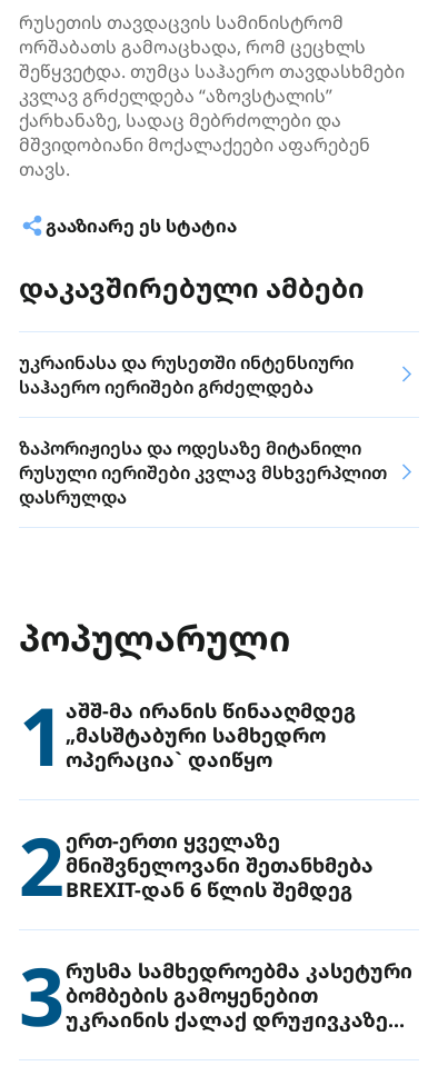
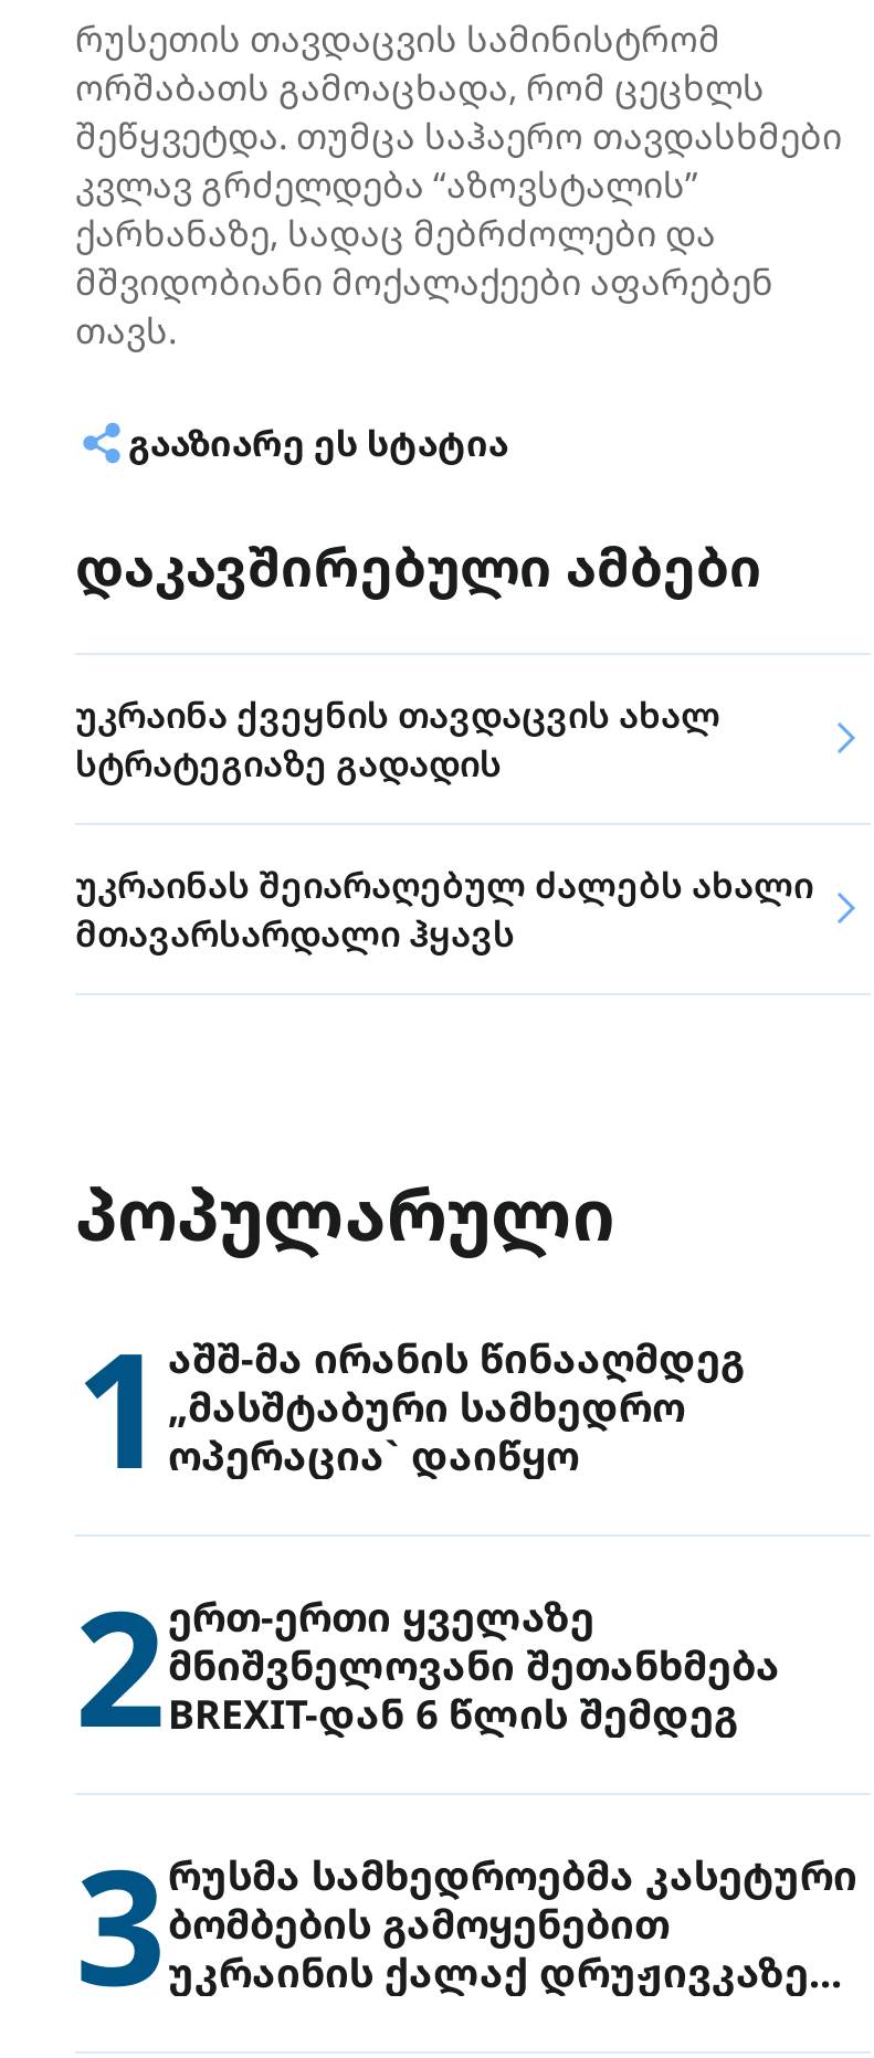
[19,350,354,399] უკრაინასა და რუსეთში ინტენსიური | საჰაერო იერიშები გრძელდება -> [75,690,720,788] უკრაინა ქვეყნის თავდაცვის ახალ | სტრატეგიაზე გადადის
[19,436,387,509] ზაპორიჟიესა და ოდესაზე მიტანილი | რუსული იერიშები კვლავ მსხვერპლით | დასრულდა -> [75,861,813,958] უკრაინას შეიარაღებულ ძალებს ახალი | მთავარსარდალი ჰყავს

